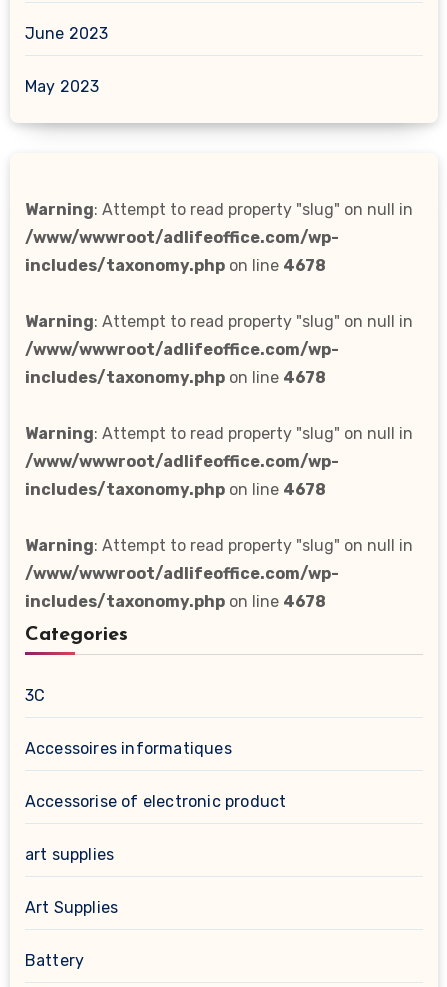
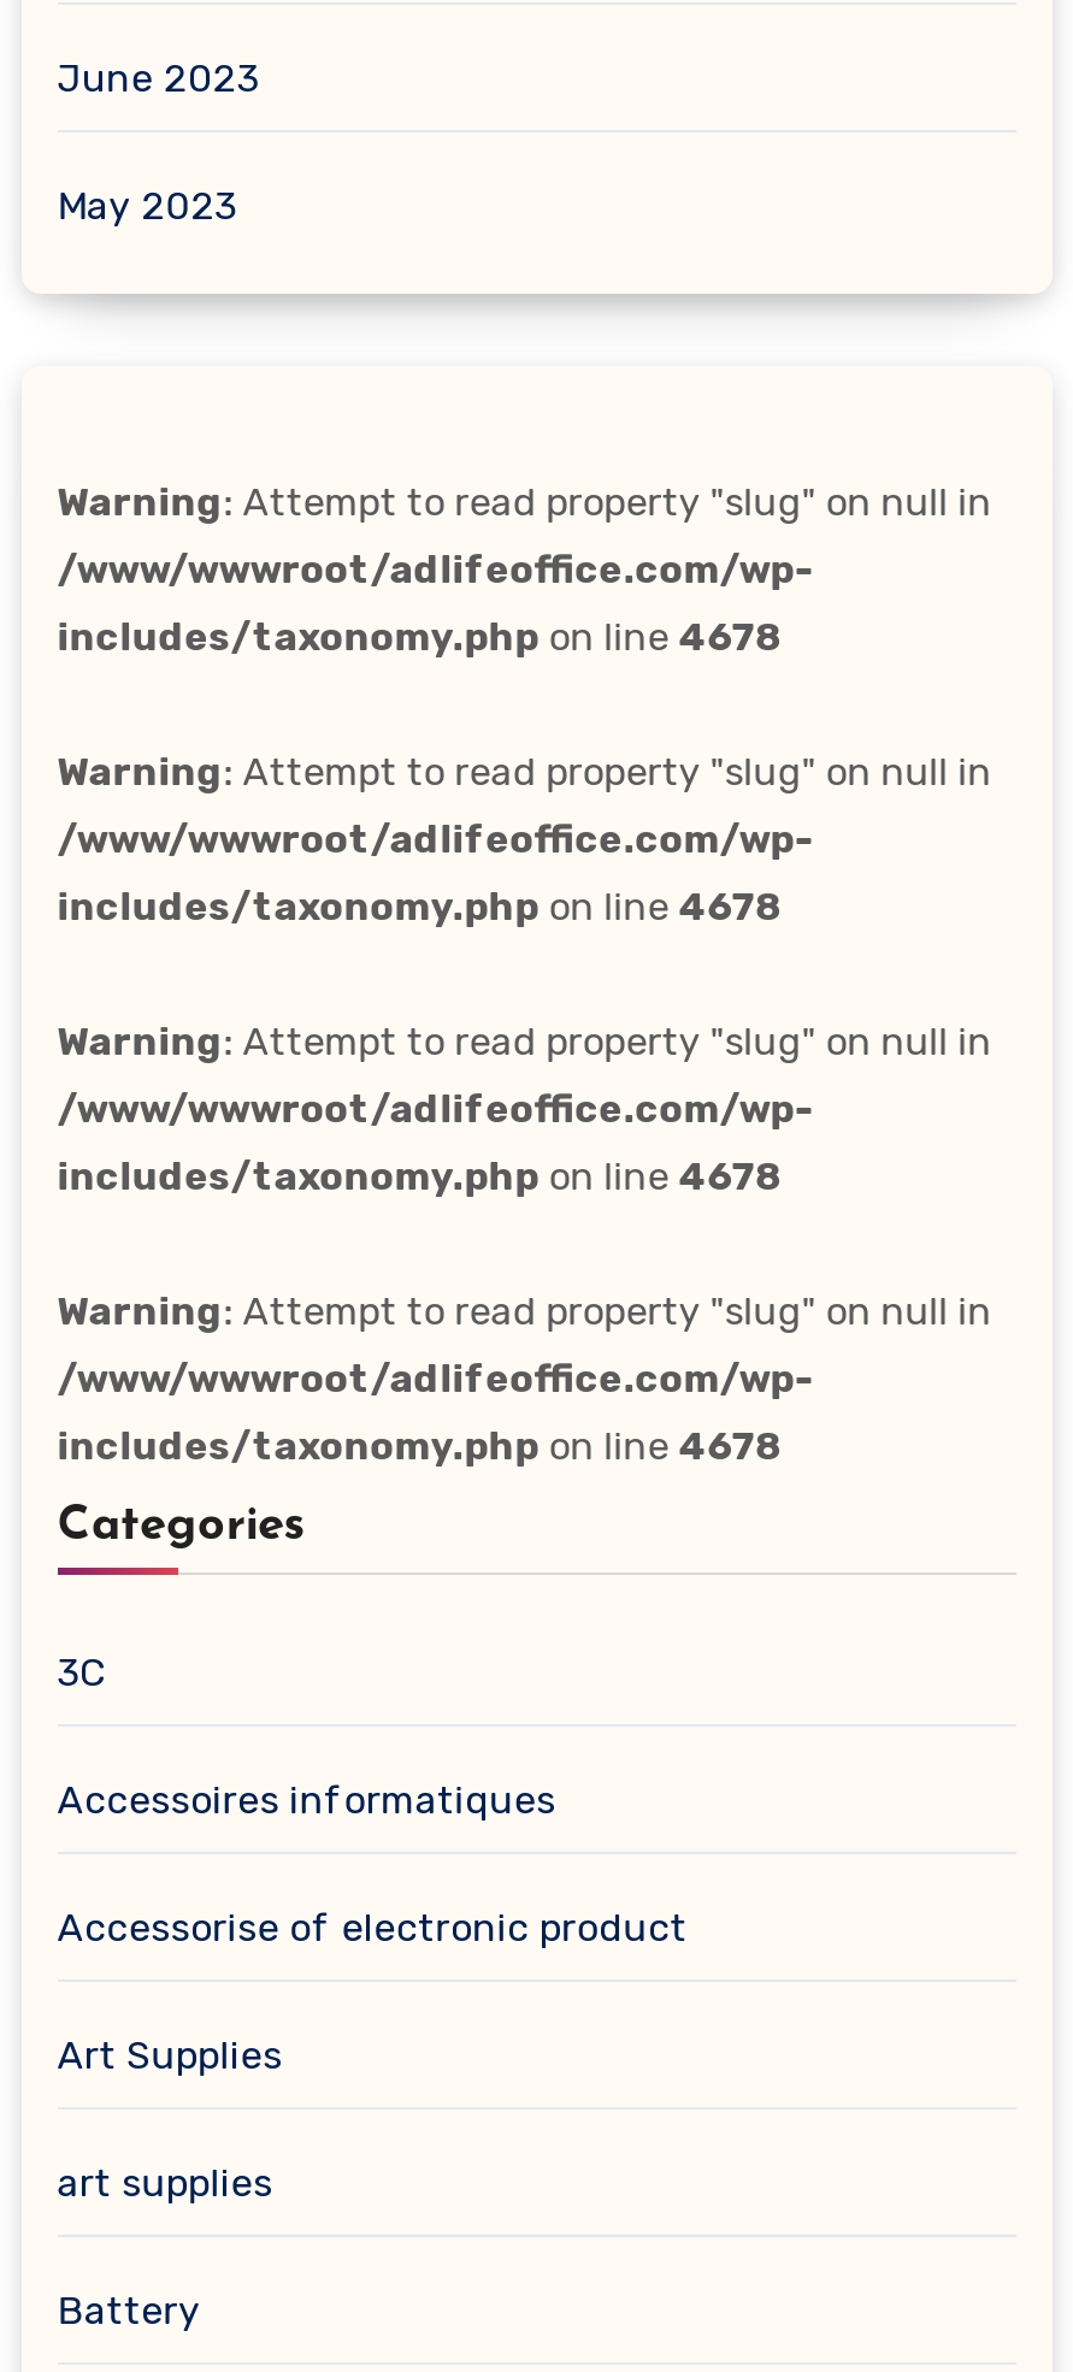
moved [25,844,114,863] -> [57,2159,273,2205]: art supplies
moved [25,897,118,916] -> [57,2031,282,2077]: Art Supplies

